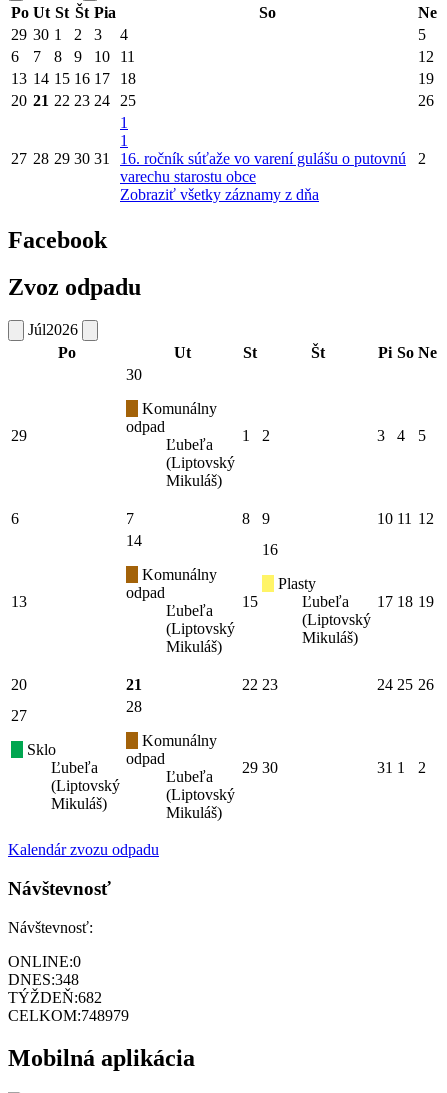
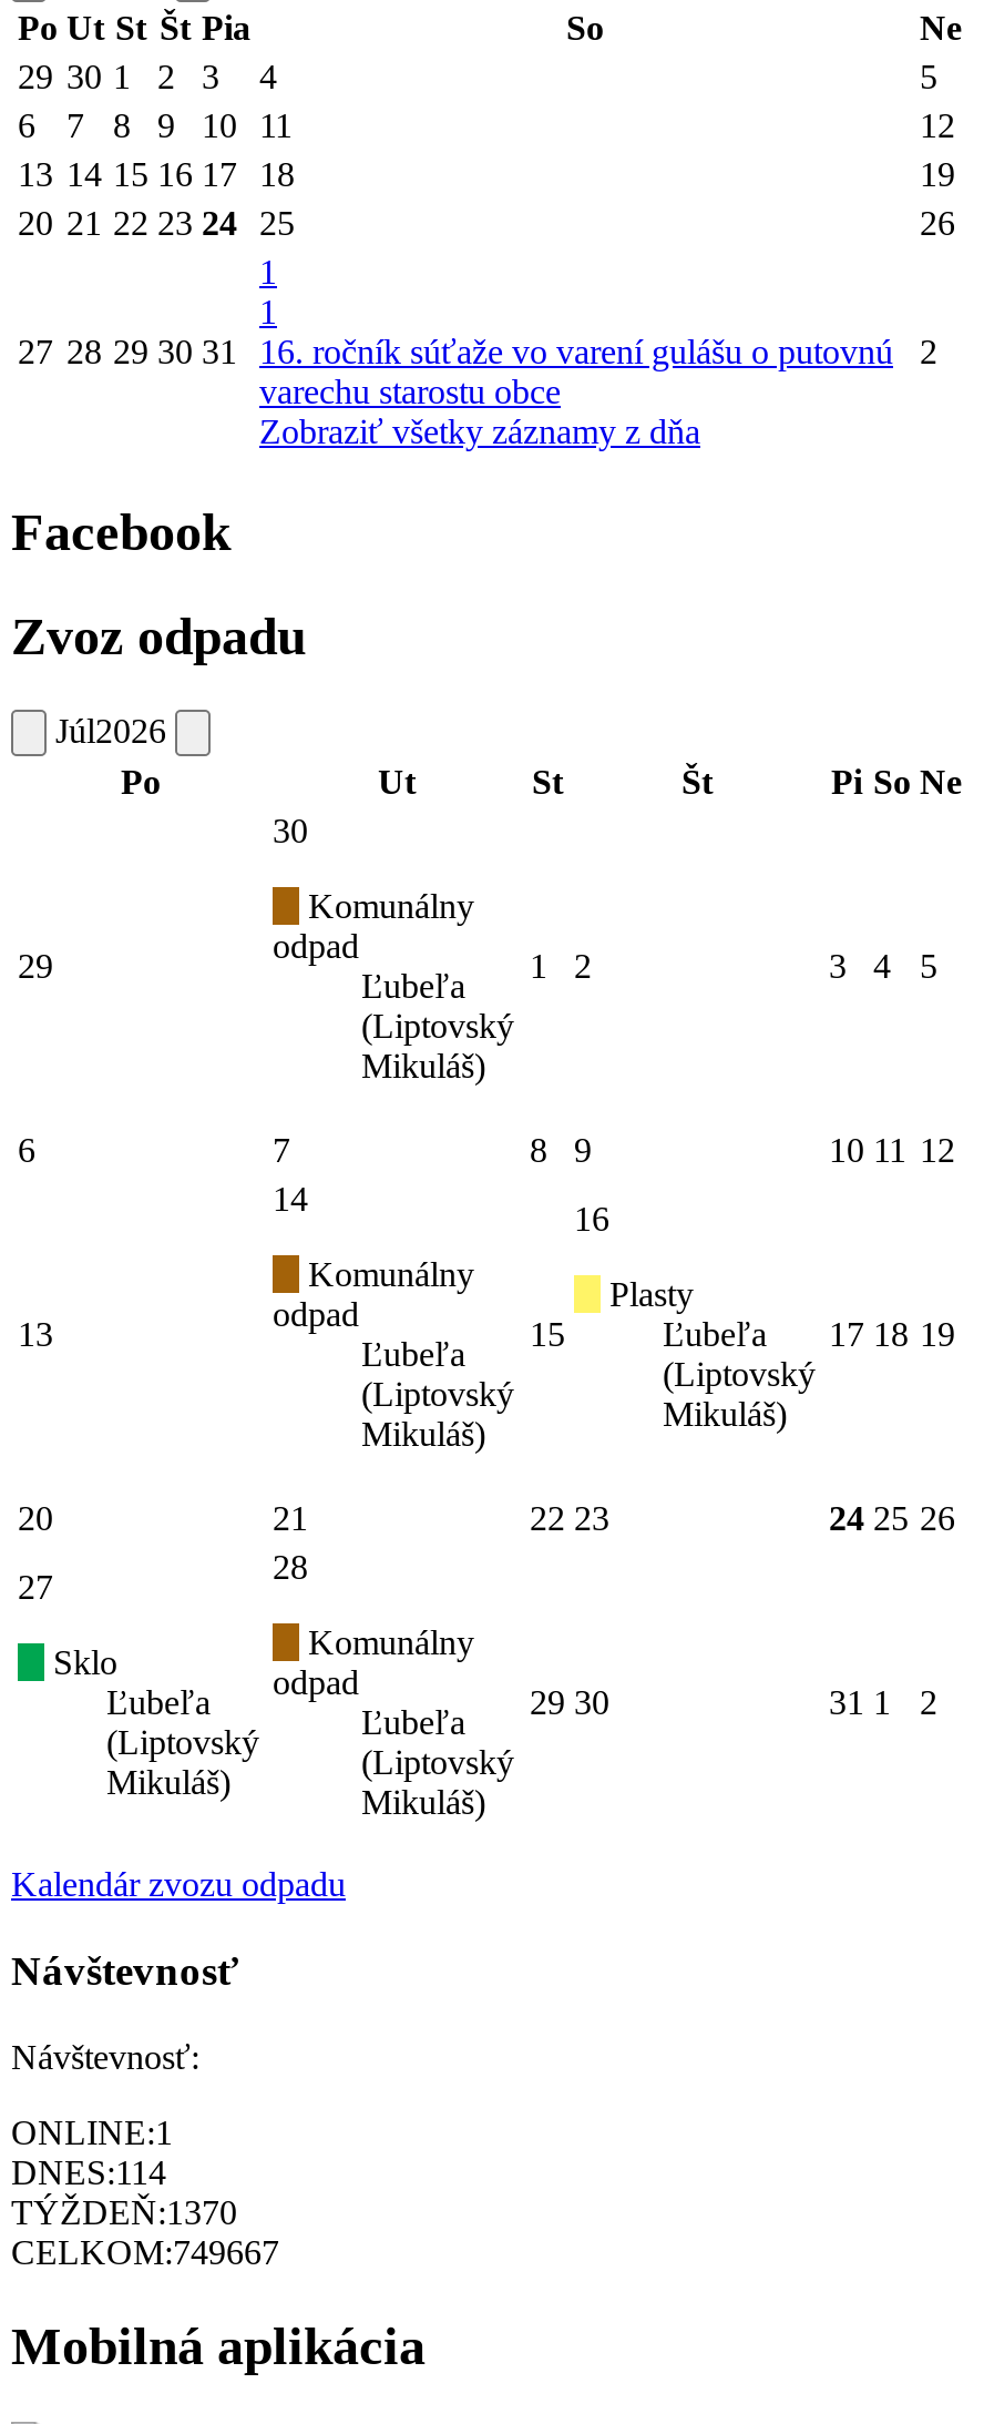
[8,953,81,970] ONLINE:0 -> [11,2113,173,2151] ONLINE:1
[8,971,79,988] DNES:348 -> [11,2153,166,2191] DNES:114
[8,989,102,1006] TÝŽDEŇ:682 -> [11,2193,237,2231] TÝŽDEŇ:1370
[8,1007,129,1024] CELKOM:748979 -> [11,2233,279,2271] CELKOM:749667

